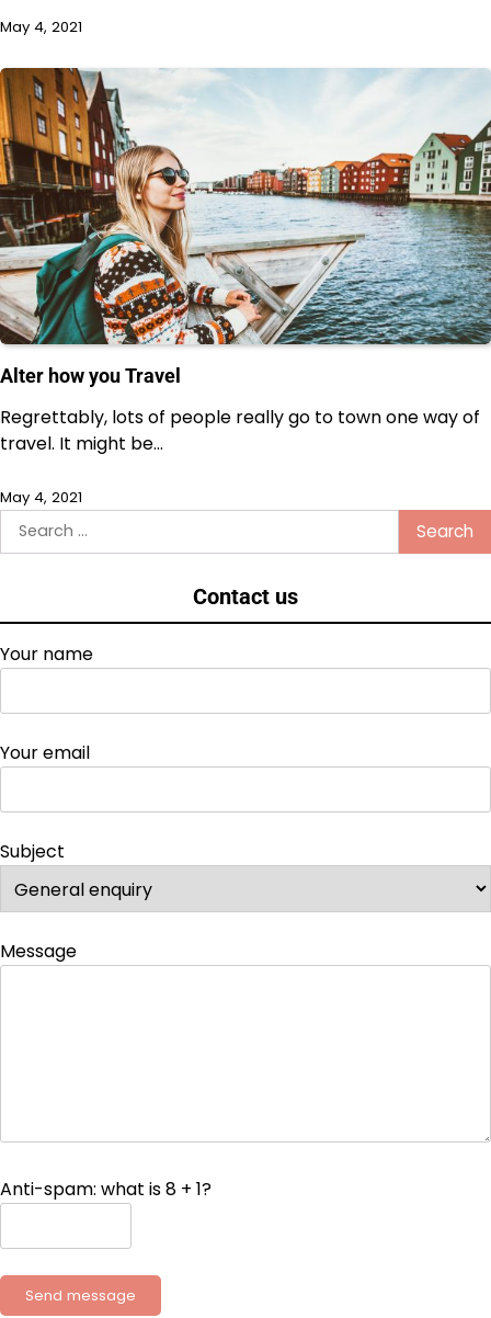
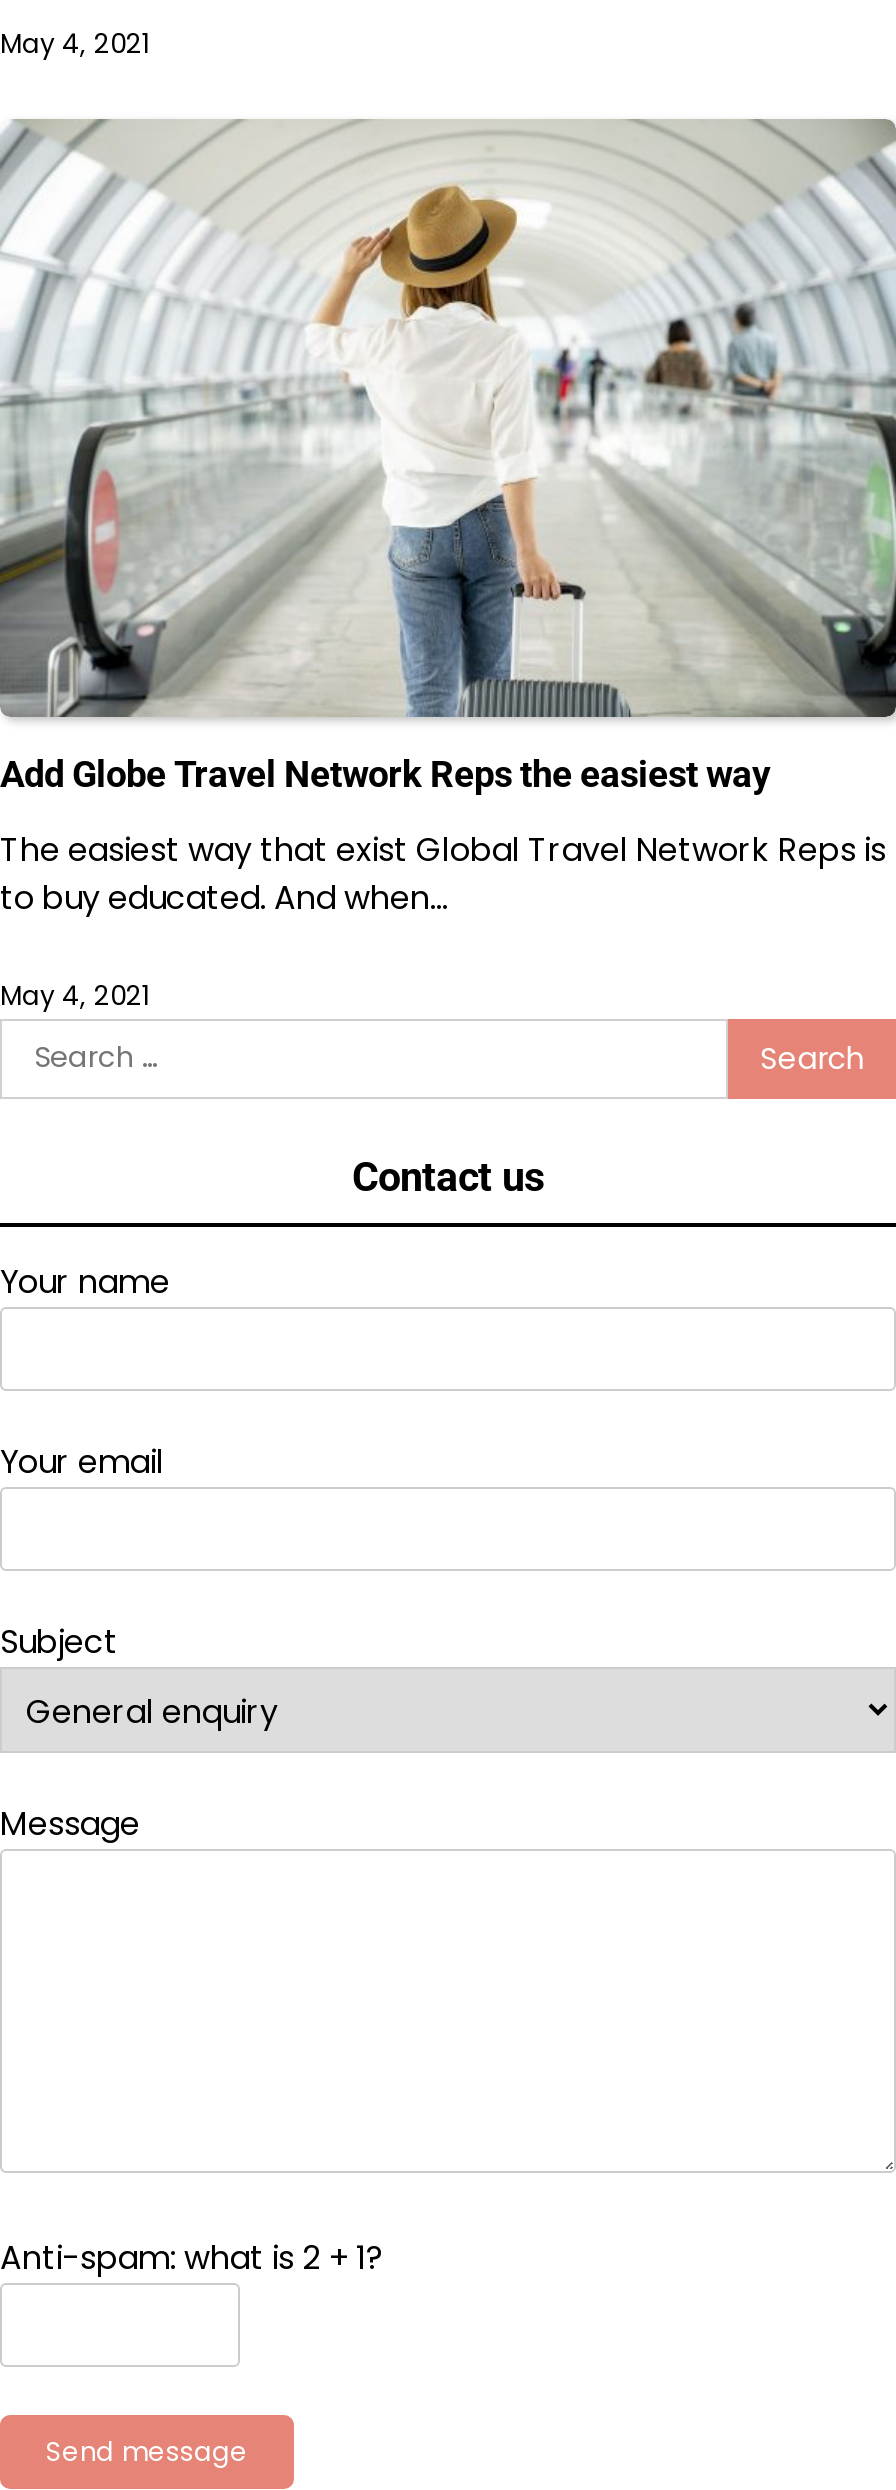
[0,67,488,387] [image] | Alter how you Travel -> [0,118,890,794] [image] | Add Globe Travel Network Reps the easiest way
[0,405,480,456] Regrettably, lots of people really go to town one way of | travel. It might be… -> [0,826,886,920] The easiest way that exist Global Travel Network Reps is | to buy educated. And when…
[0,1176,212,1202] Anti-spam: what is 8 + 1? -> [0,2234,384,2280] Anti-spam: what is 2 + 1?

